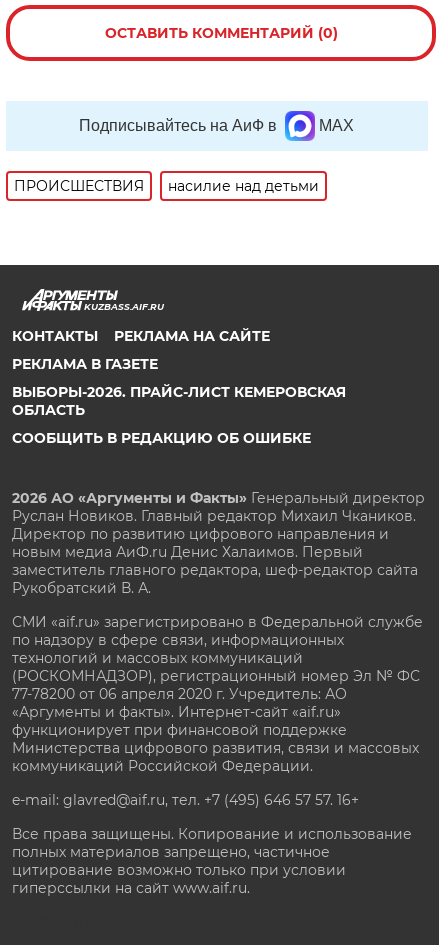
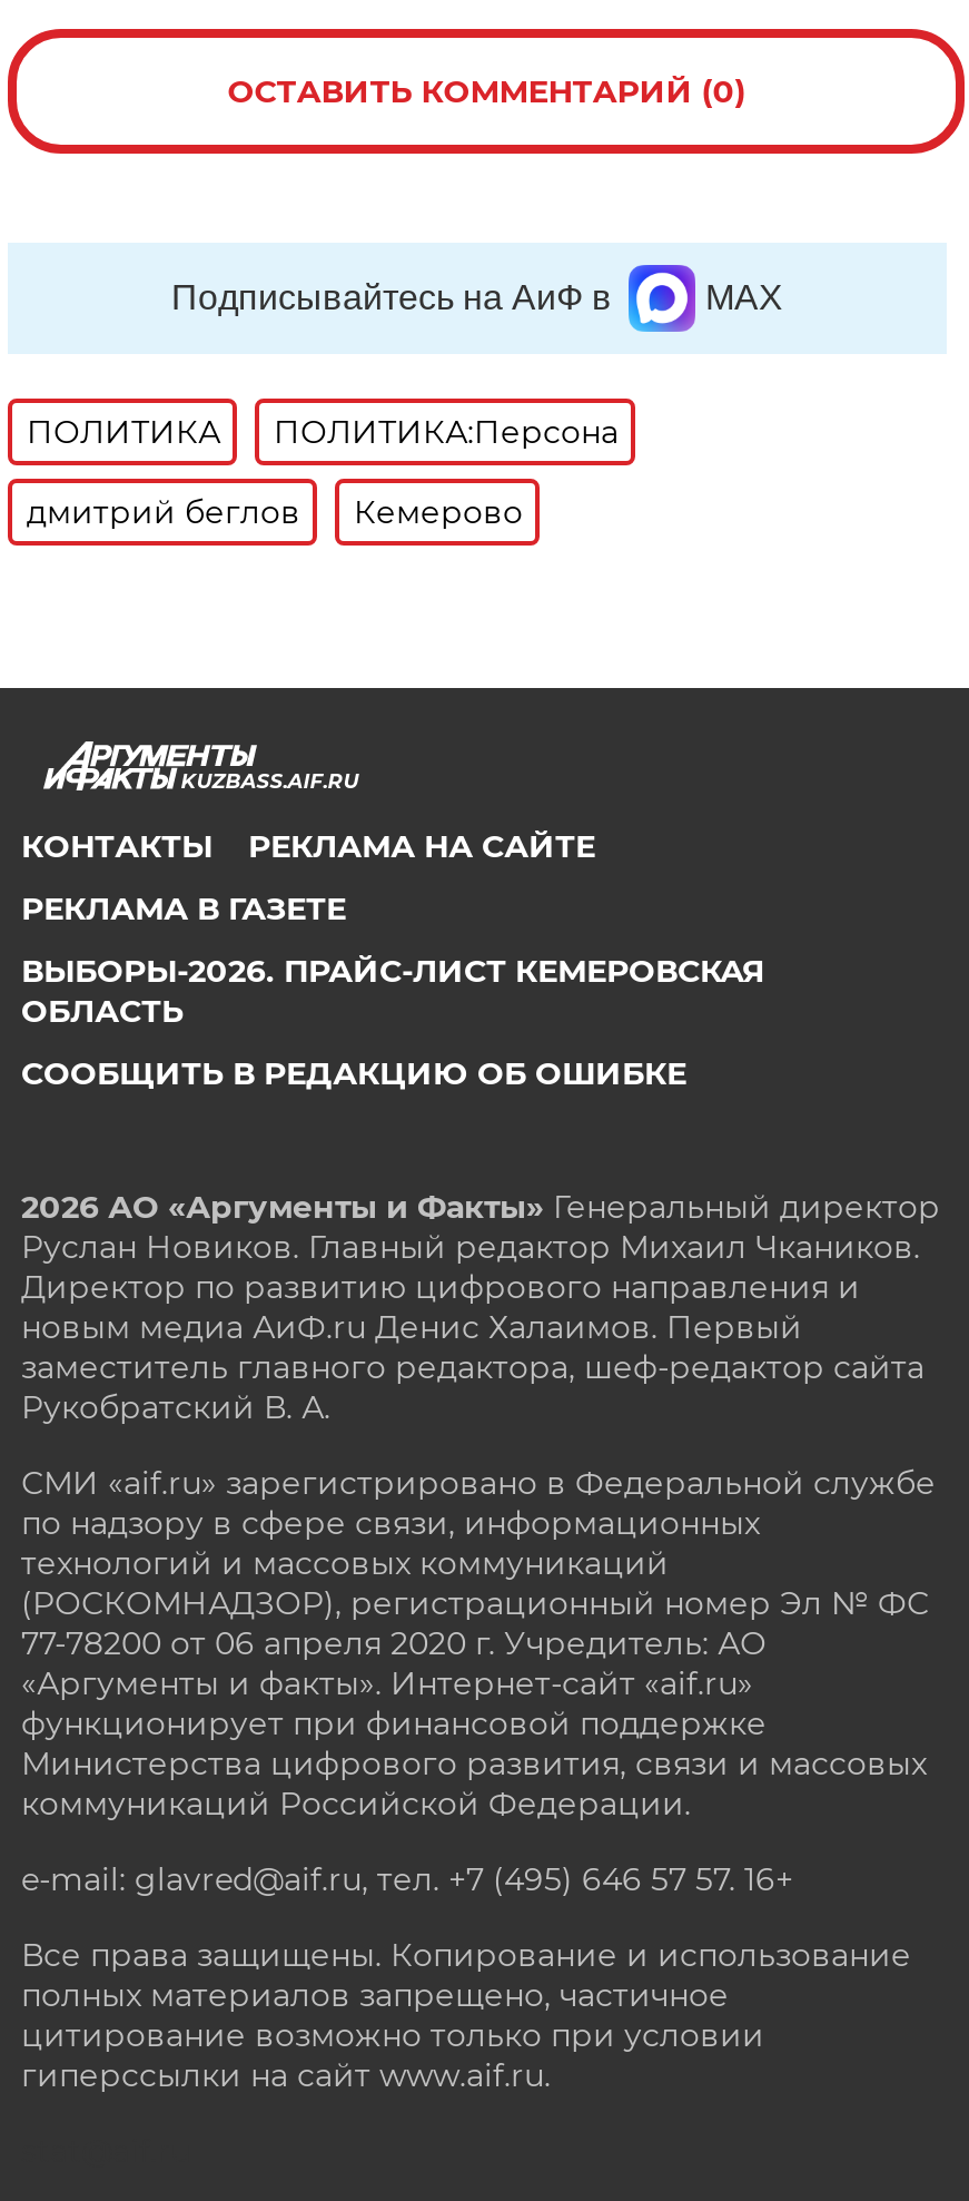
[14,177,319,195] ПРОИСШЕСТВИЯ | насилие над детьми -> [26,412,618,532] ПОЛИТИКА | ПОЛИТИКА:Персона | дмитрий беглов | Кемерово

